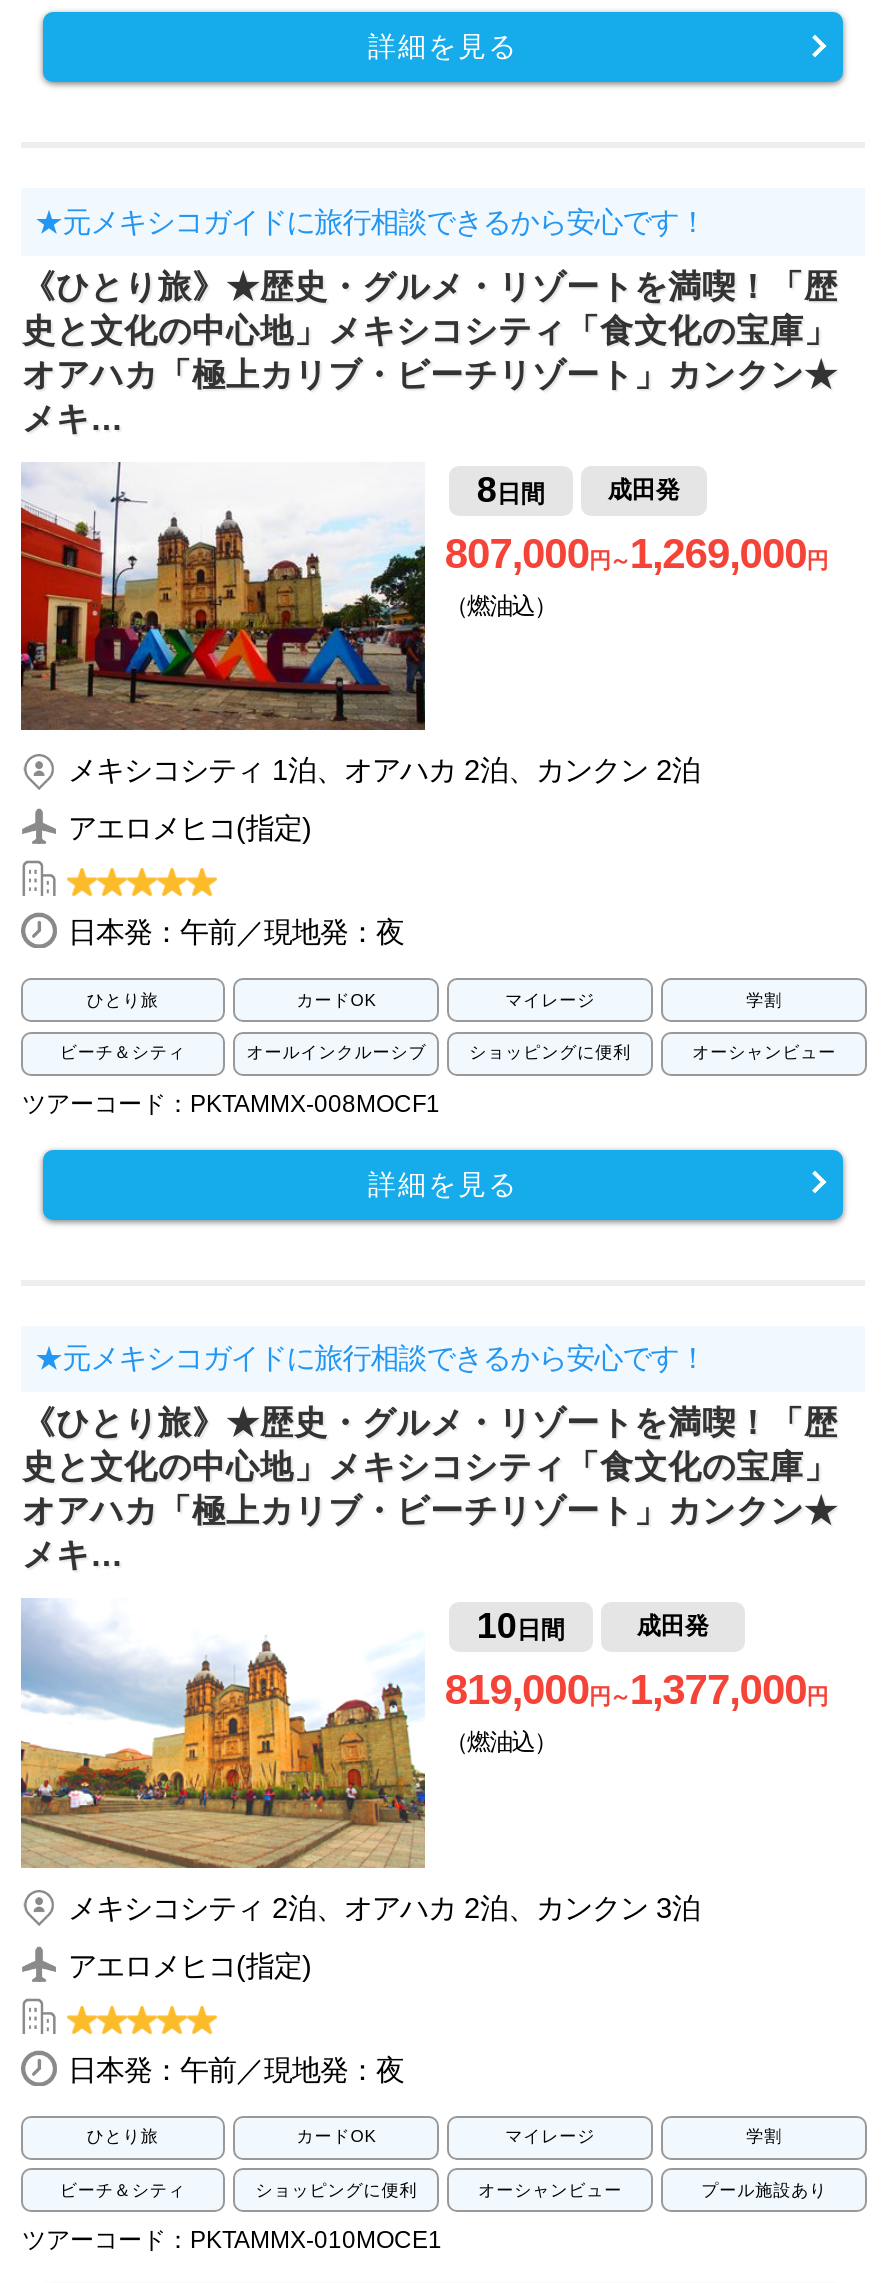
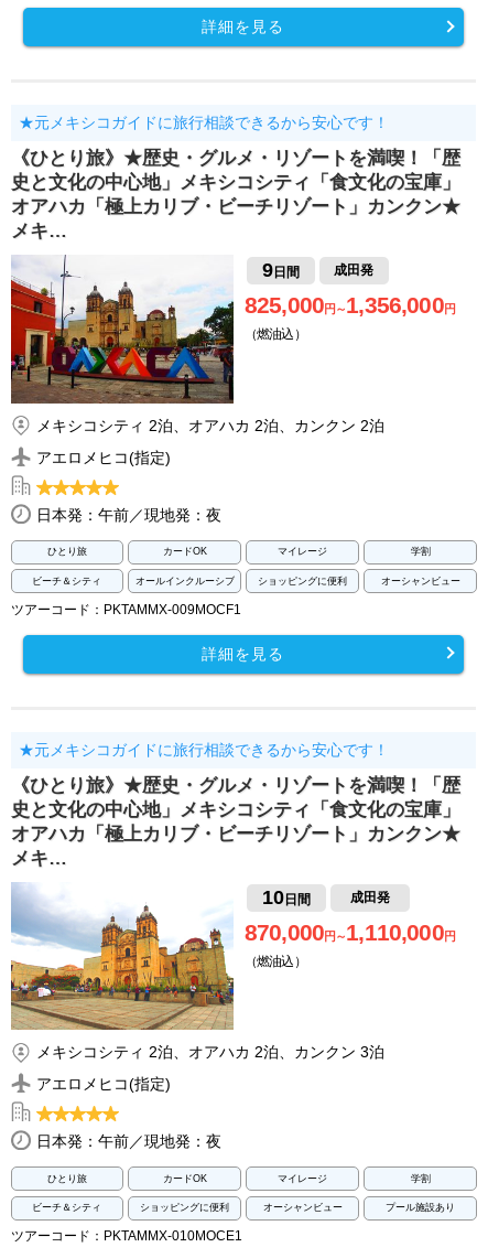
[477,470,545,510] 8日間 -> [262,260,300,282] 9日間
[445,530,827,576] 807,000円～1,269,000円 -> [244,293,455,318] 825,000円～1,356,000円
[68,754,700,786] メキシコシティ 1泊、オアハカ 2泊、カンクン 2泊 -> [37,416,385,434] メキシコシティ 2泊、オアハカ 2泊、カンクン 2泊
[22,1090,440,1118] ツアーコード：PKTAMMX-008MOCF1 -> [11,601,242,617] ツアーコード：PKTAMMX-009MOCF1
[445,1667,827,1713] 819,000円～1,377,000円 -> [244,919,455,945] 870,000円～1,110,000円

